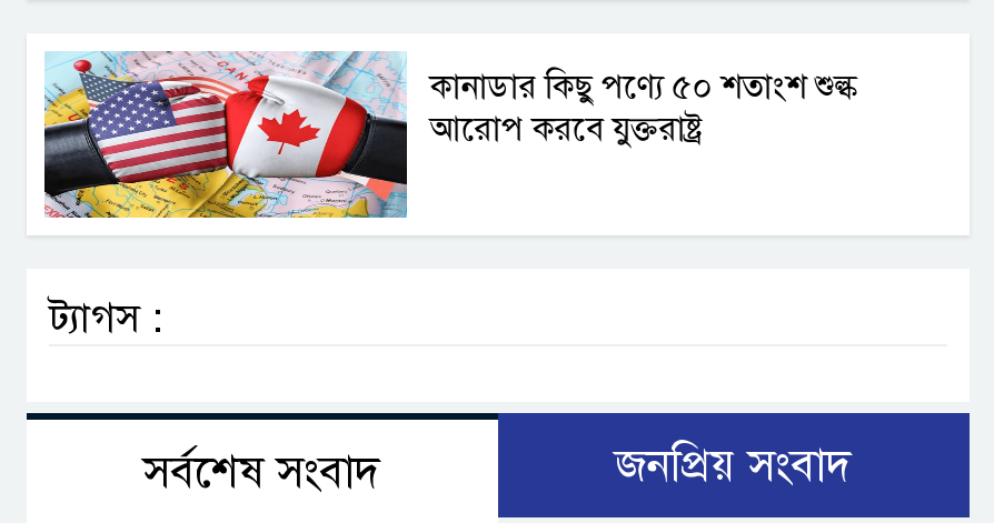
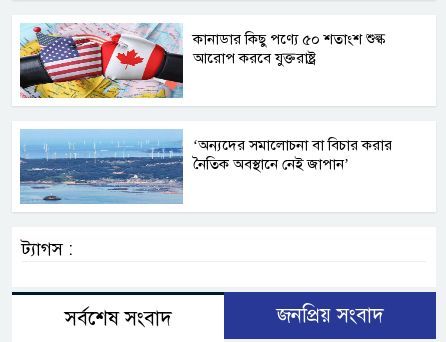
none -> [19,129,392,205] [image] | ‘অন্যদের সমালোচনা বা বিচার করার | নৈতিক অবস্থানে নেই জাপান’

